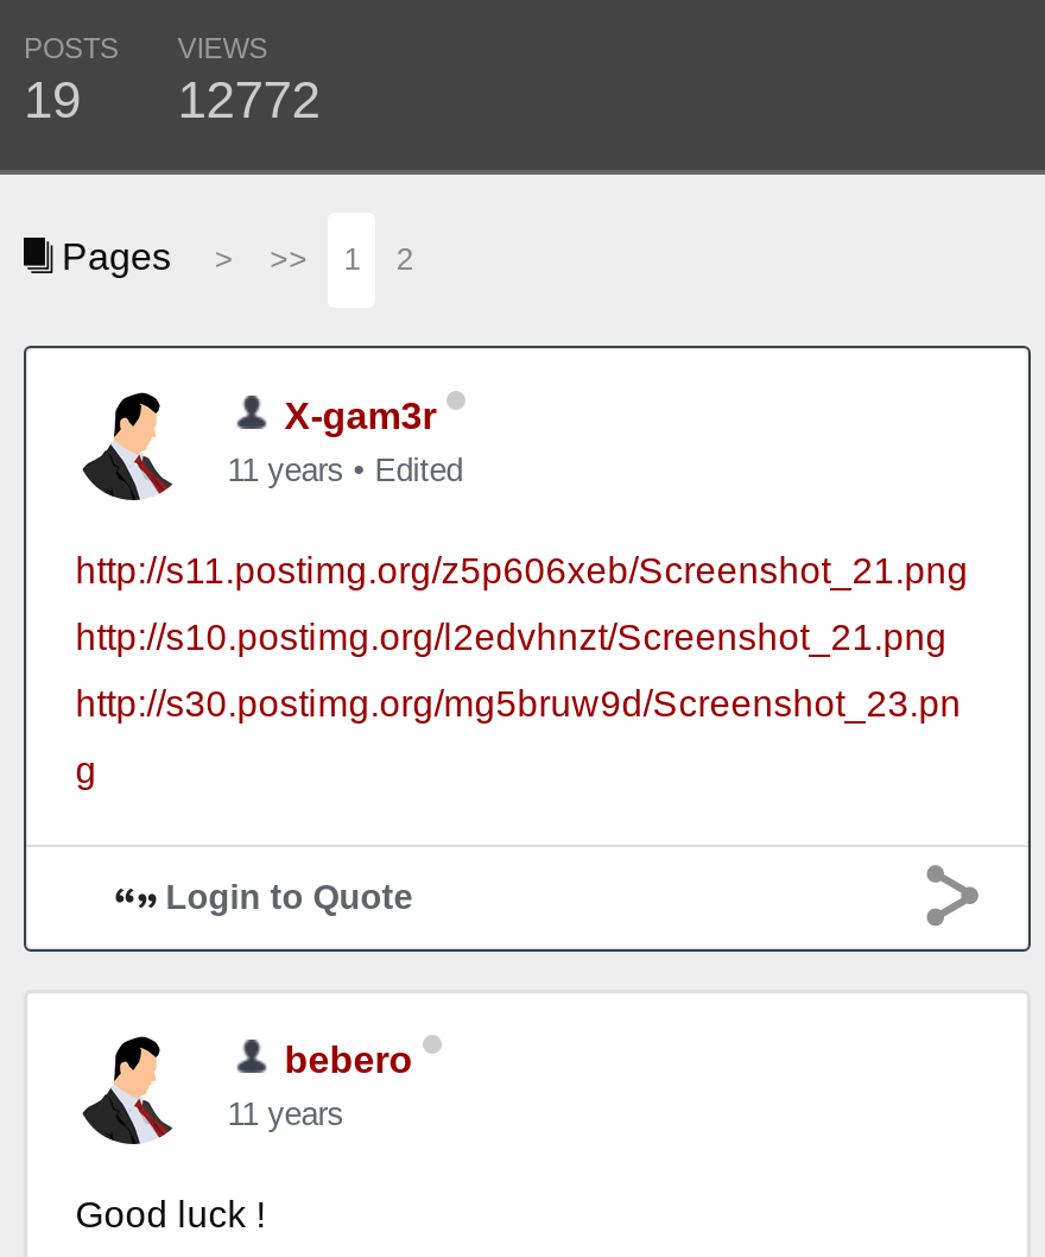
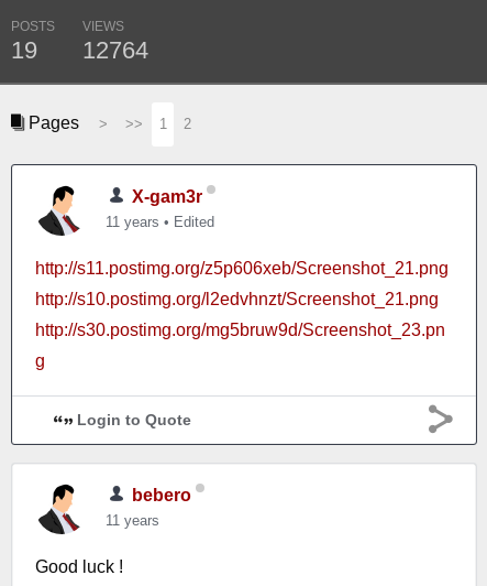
[24,70,320,130] 19 12772 -> [11,36,148,64] 19 12764

